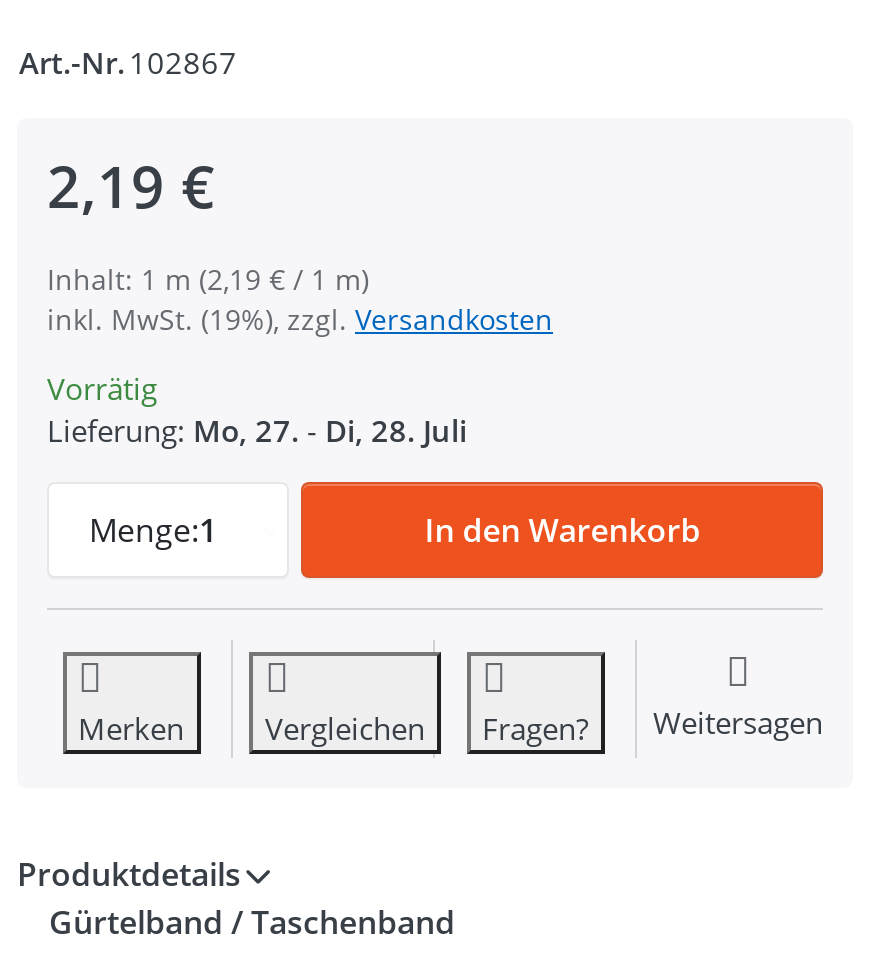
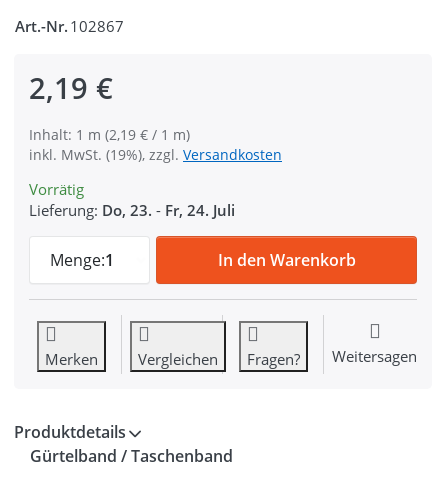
[47,410,467,450] Lieferung: Mo, 27. - Di, 28. Juli -> [29,200,235,220] Lieferung: Do, 23. - Fr, 24. Juli

